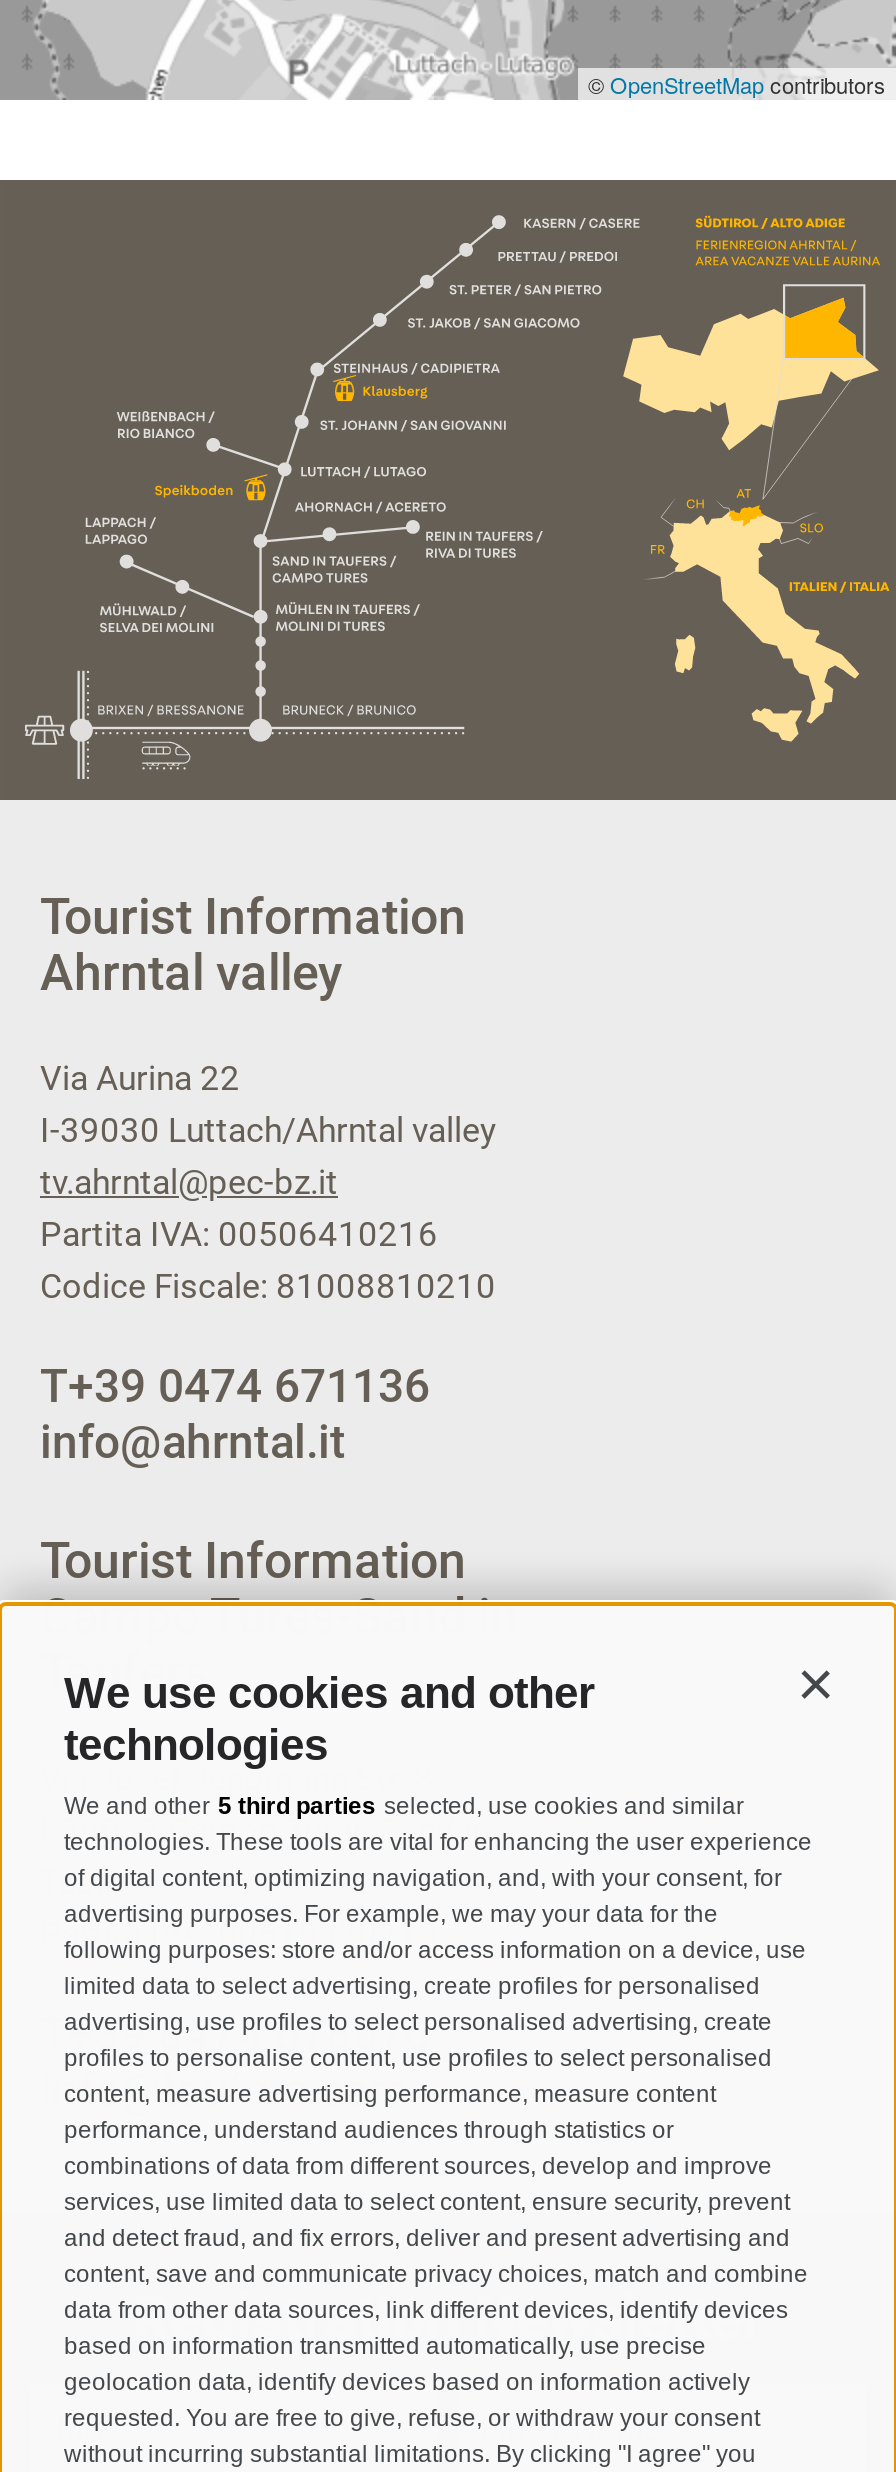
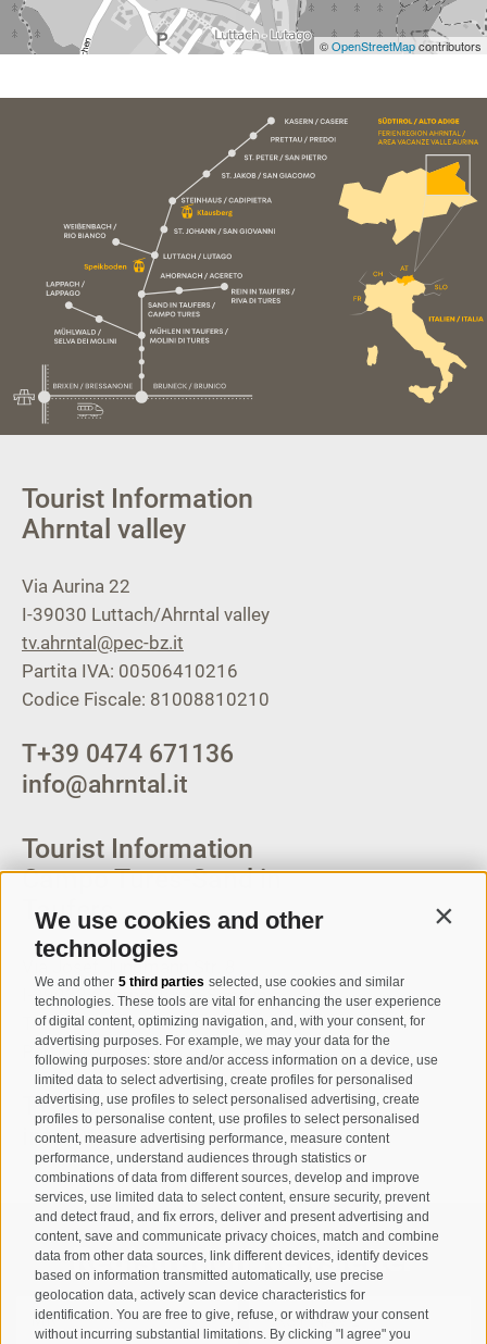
[64,2368,760,2432] geolocation data, identify devices based on information actively | requested. You are free to give, refuse, or withdraw your consent -> [35,1287,428,1322] geolocation data, actively scan device characteristics for | identification. You are free to give, refuse, or withdraw your consent

